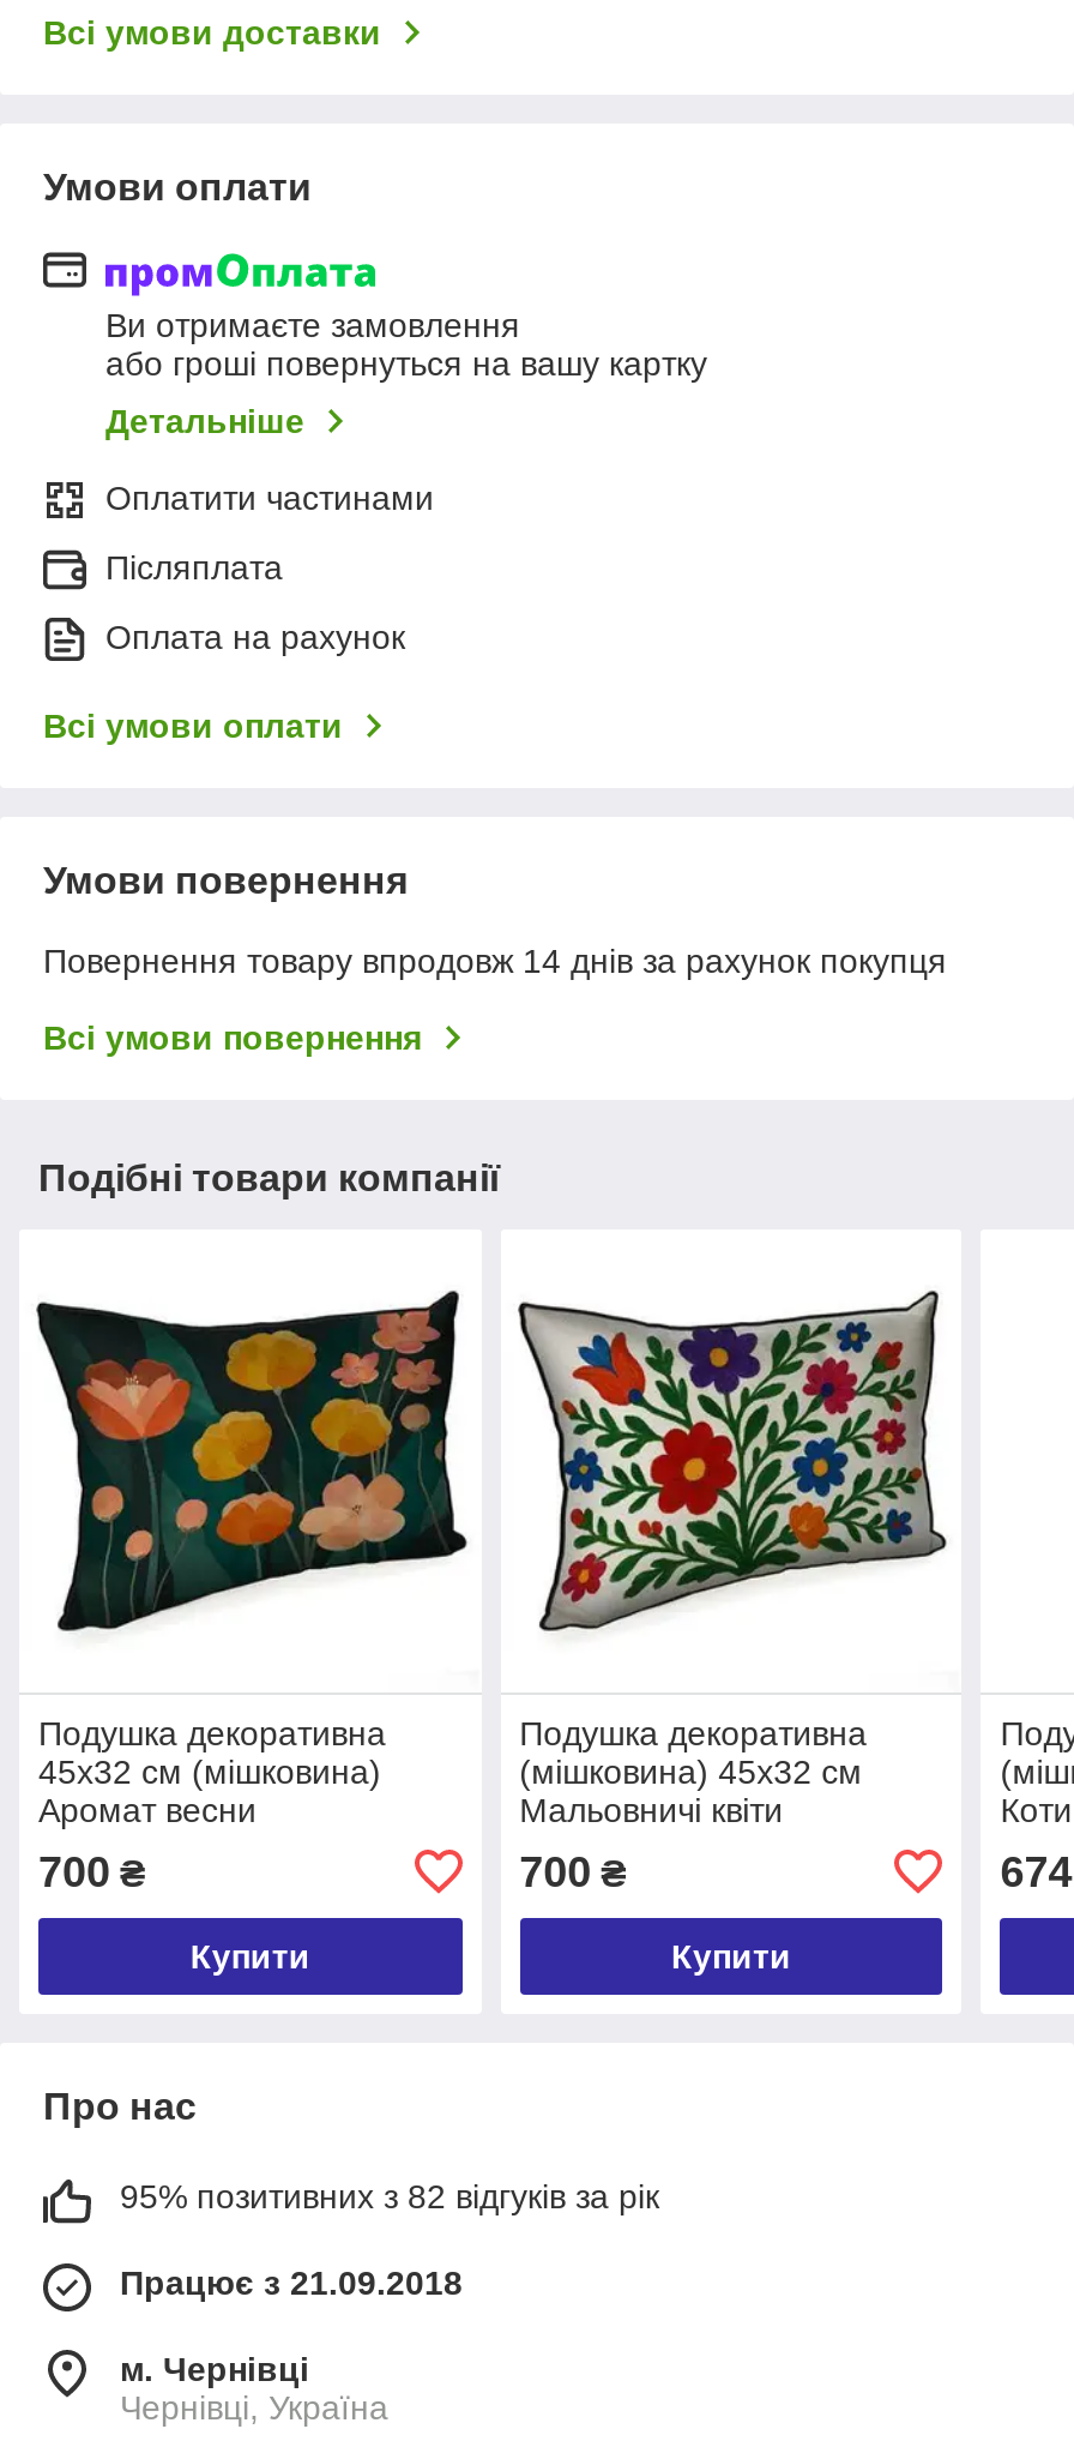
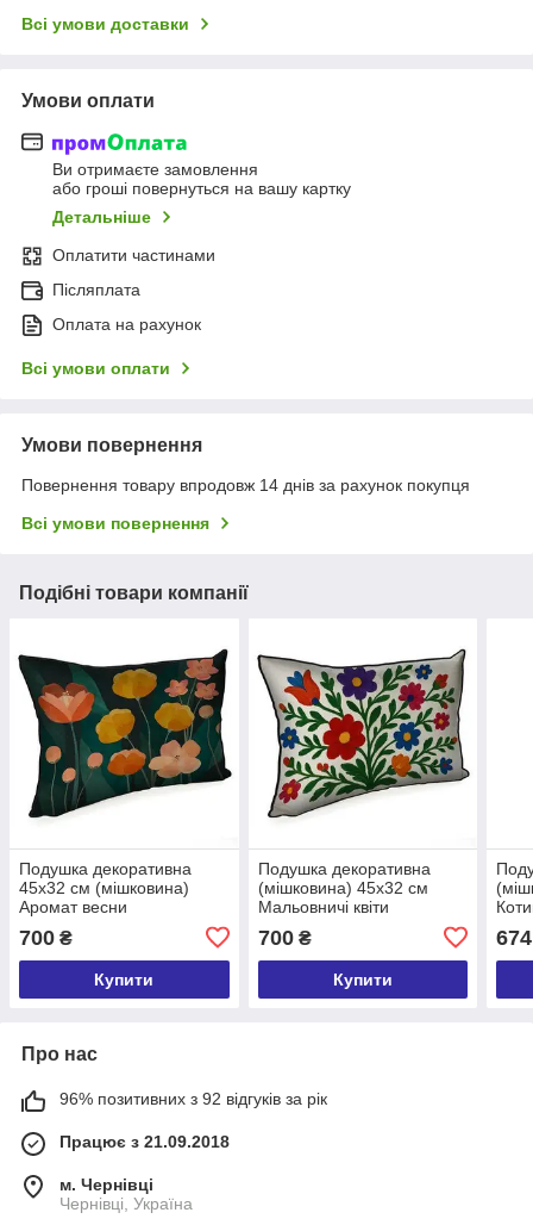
[120,2177,659,2215] 95% позитивних з 82 відгуків за рік -> [59,1089,327,1108] 96% позитивних з 92 відгуків за рік

